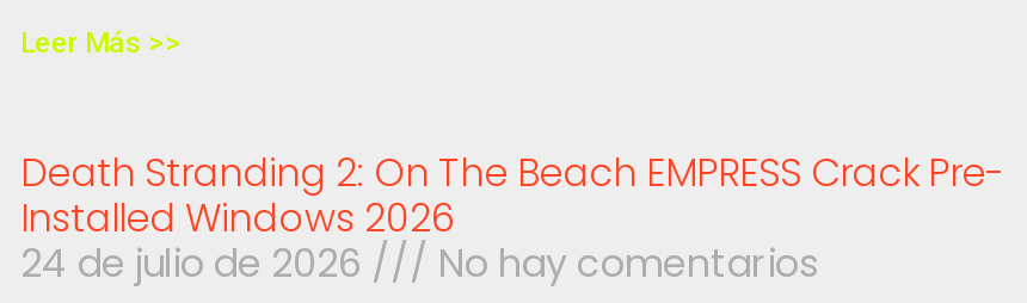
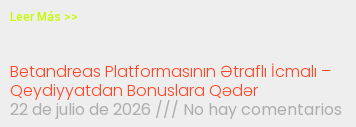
[20,146,1004,291] Death Stranding 2: On The Beach EMPRESS Crack Pre- | Installed Windows 2026 | 24 de julio de 2026 -> [10,60,331,121] Betandreas Platformasının Ətraflı İcmalı – | Qeydiyyatdan Bonuslara Qədər | 22 de julio de 2026

